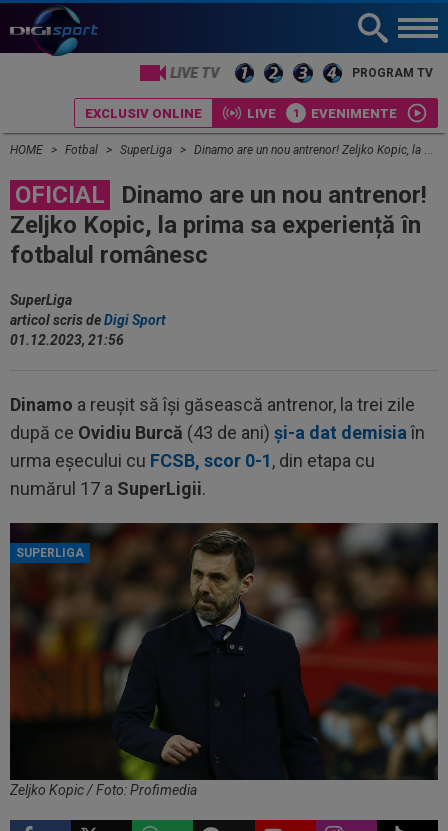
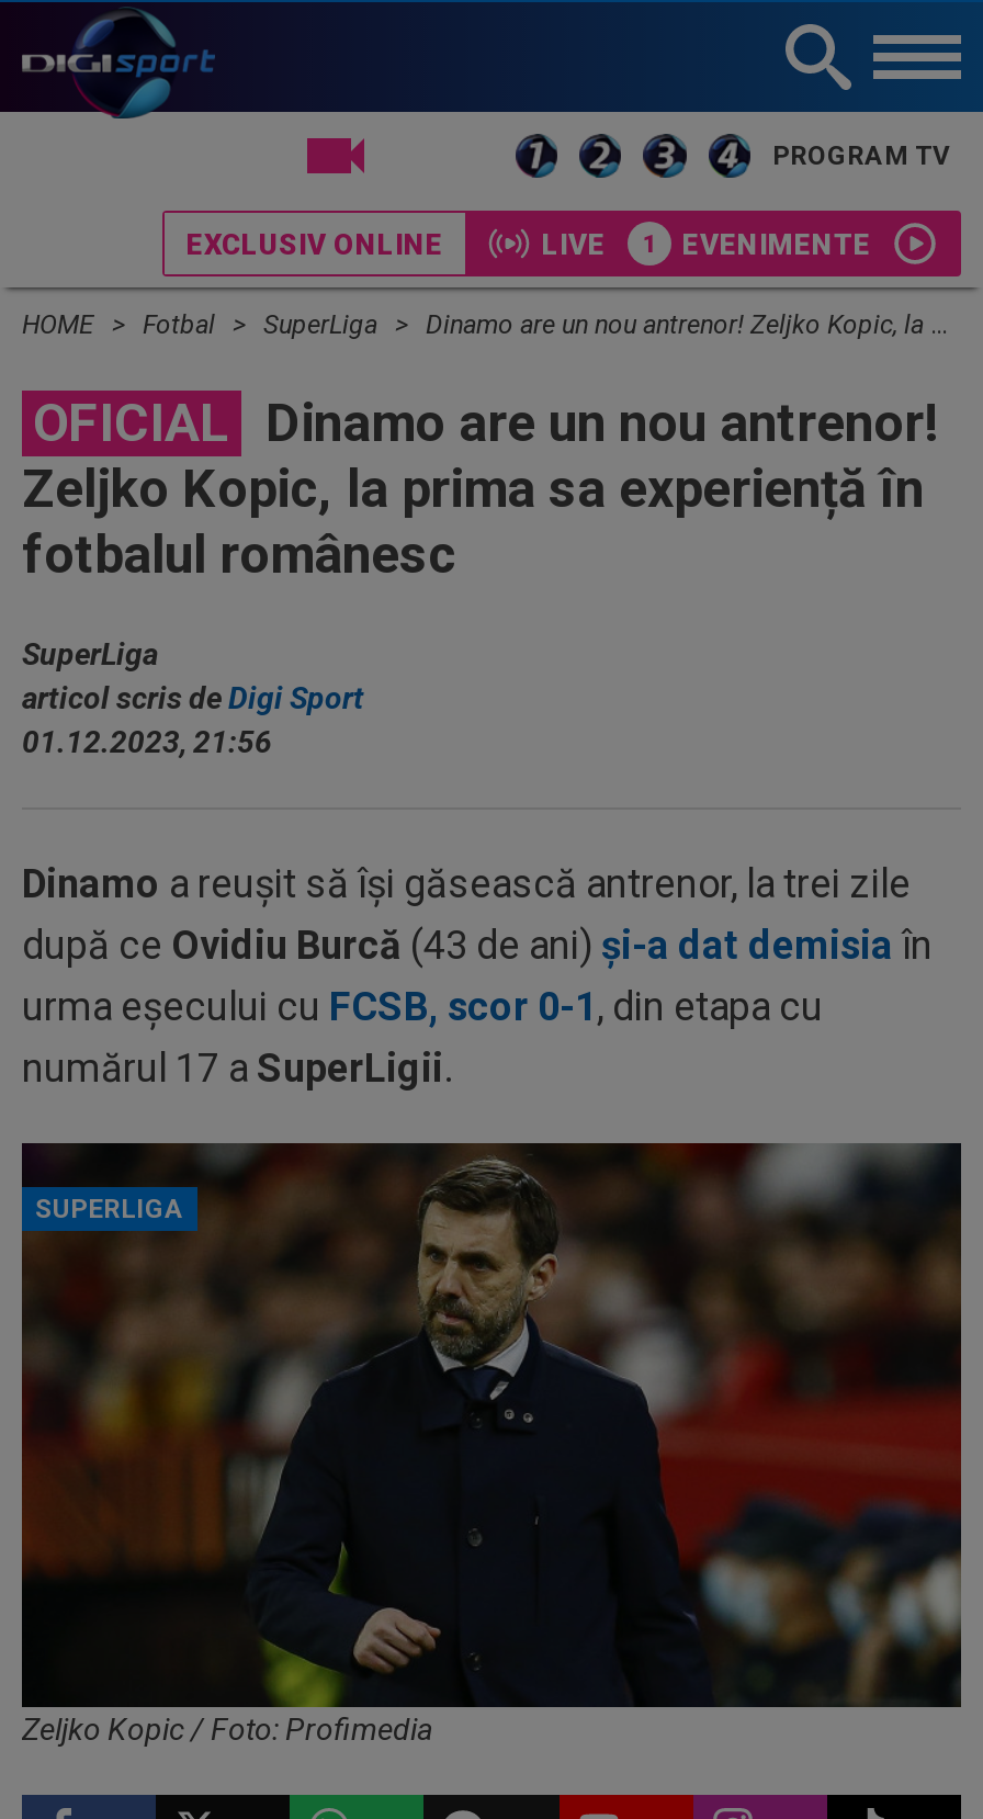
[175,65,224,81] LIVE TV -> none

